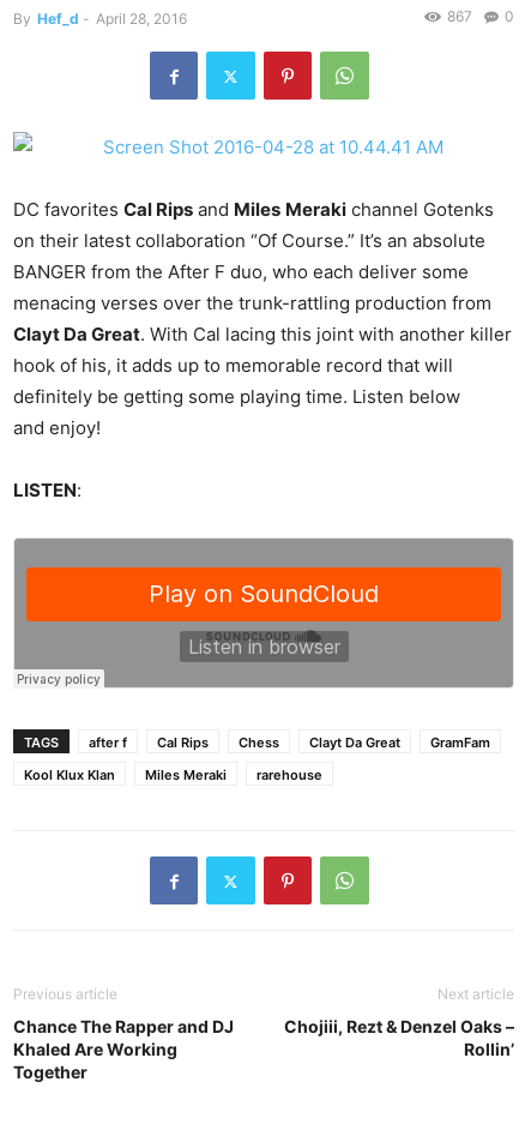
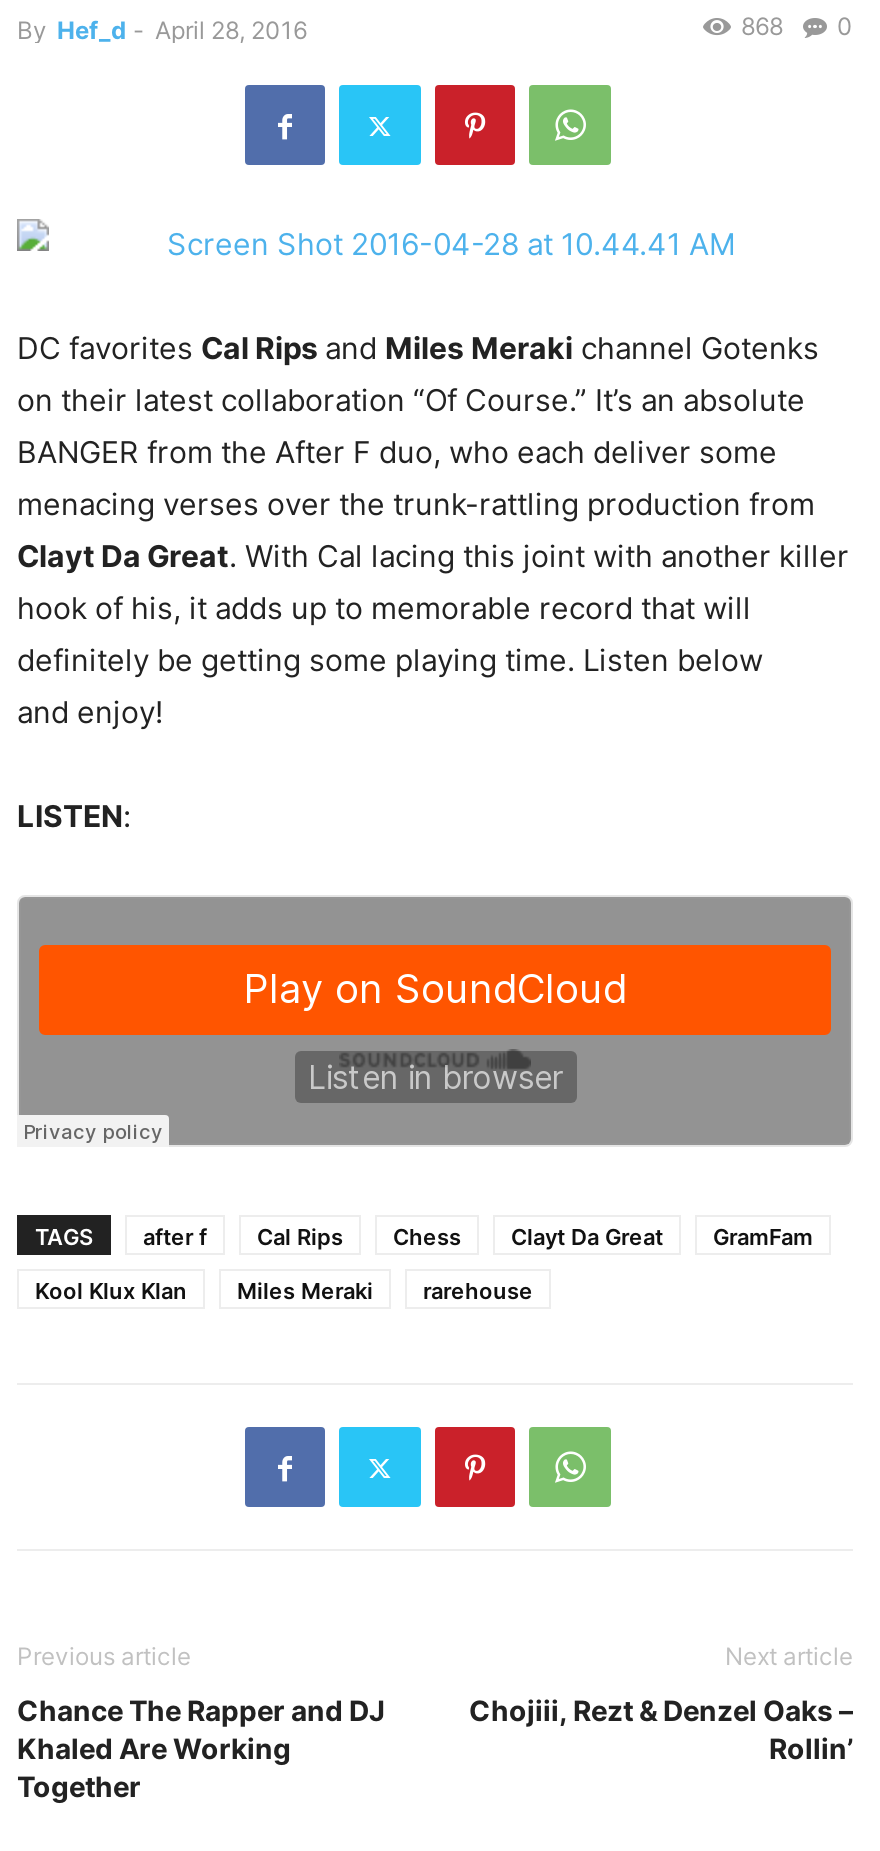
[447,7,514,25] 867 0 -> [741,11,853,41] 868 0

